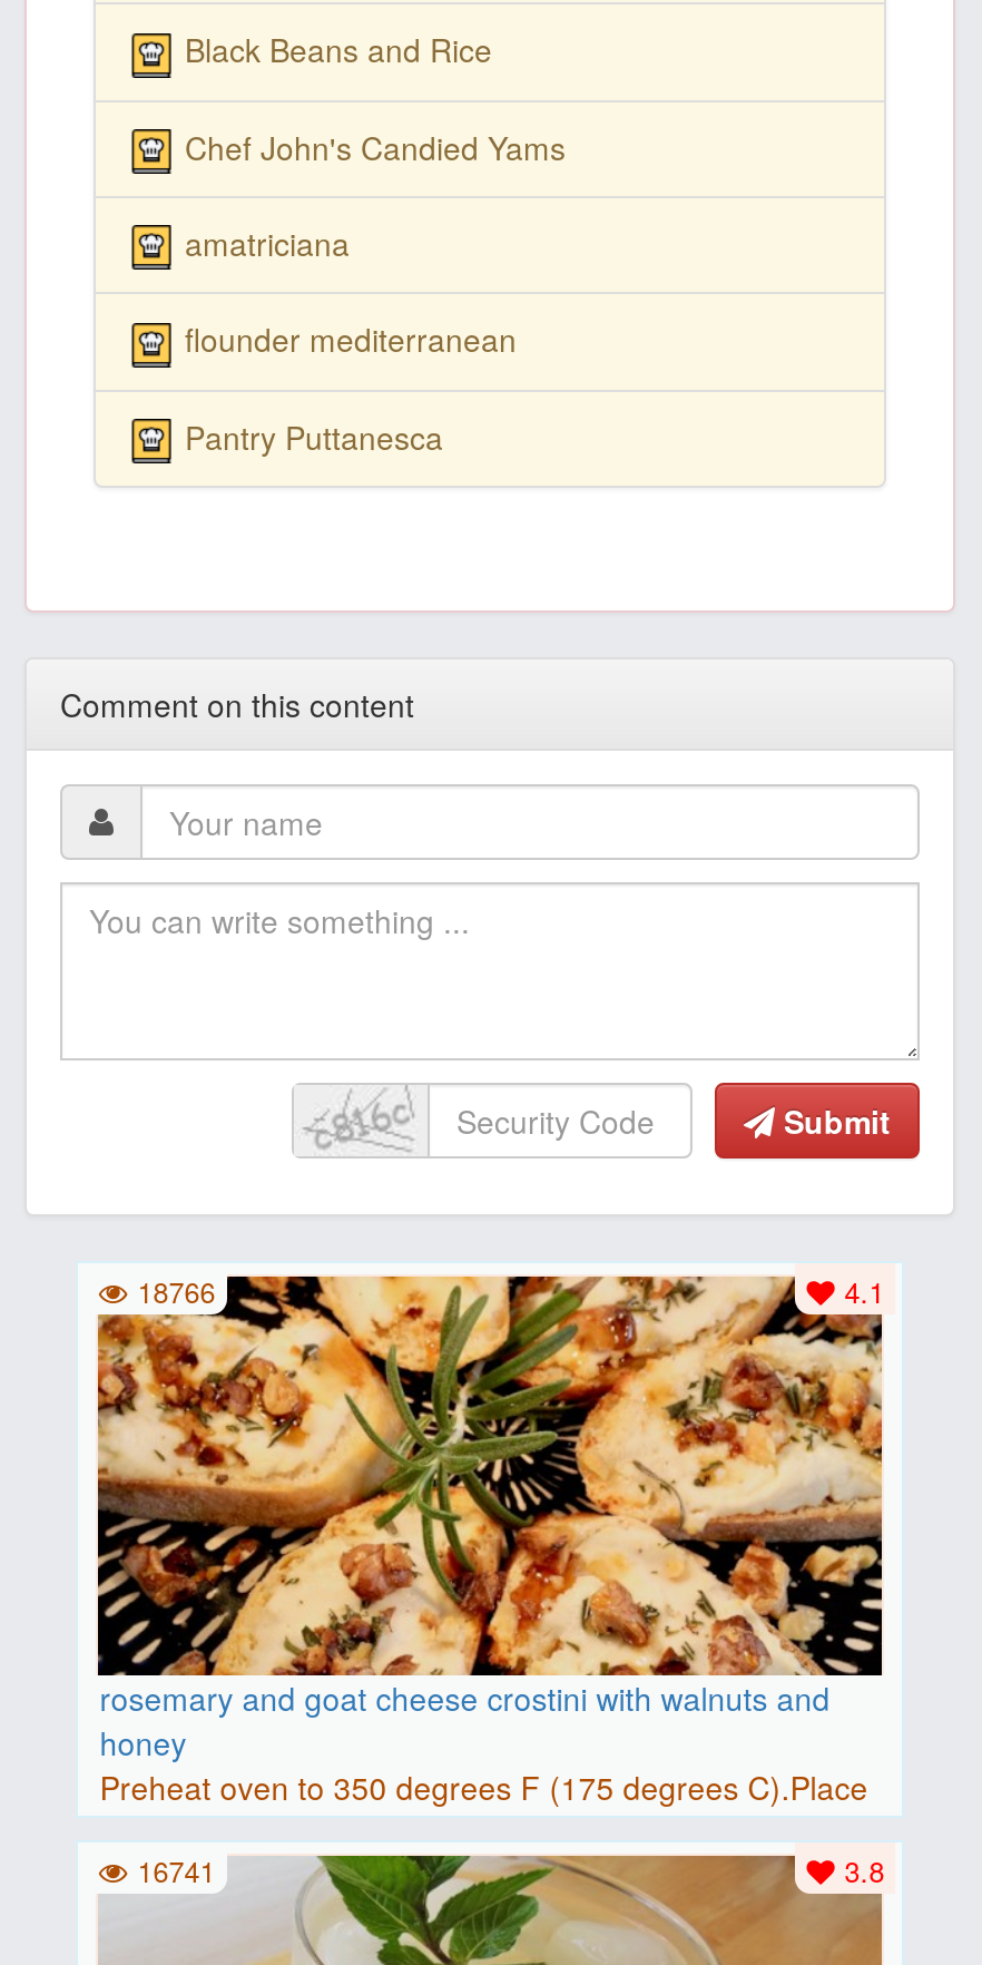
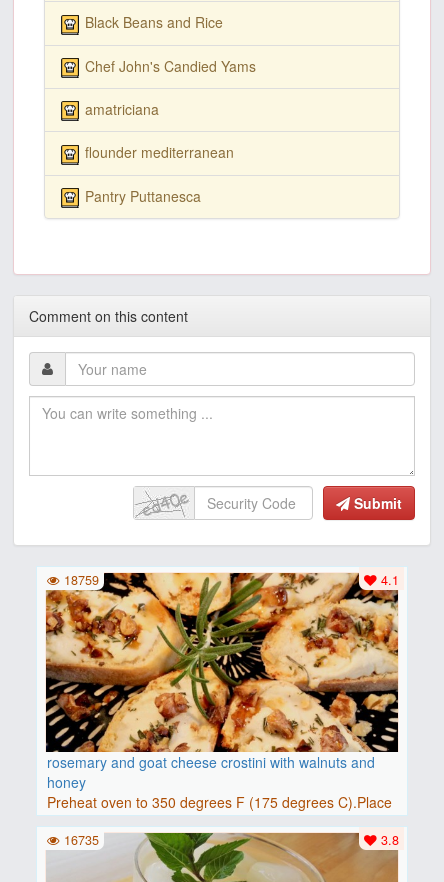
[129,1272,216,1312] 18766 -> [60,571,99,589] 18759
[129,1851,216,1891] 16741 -> [60,831,99,849] 16735

